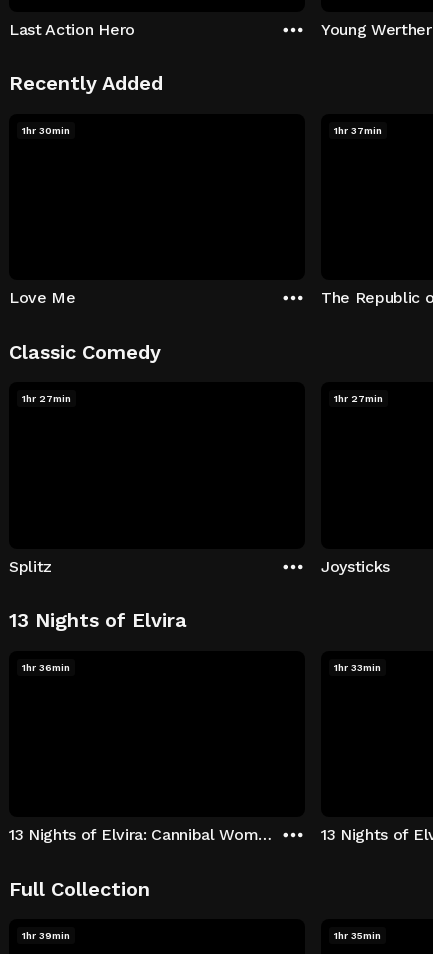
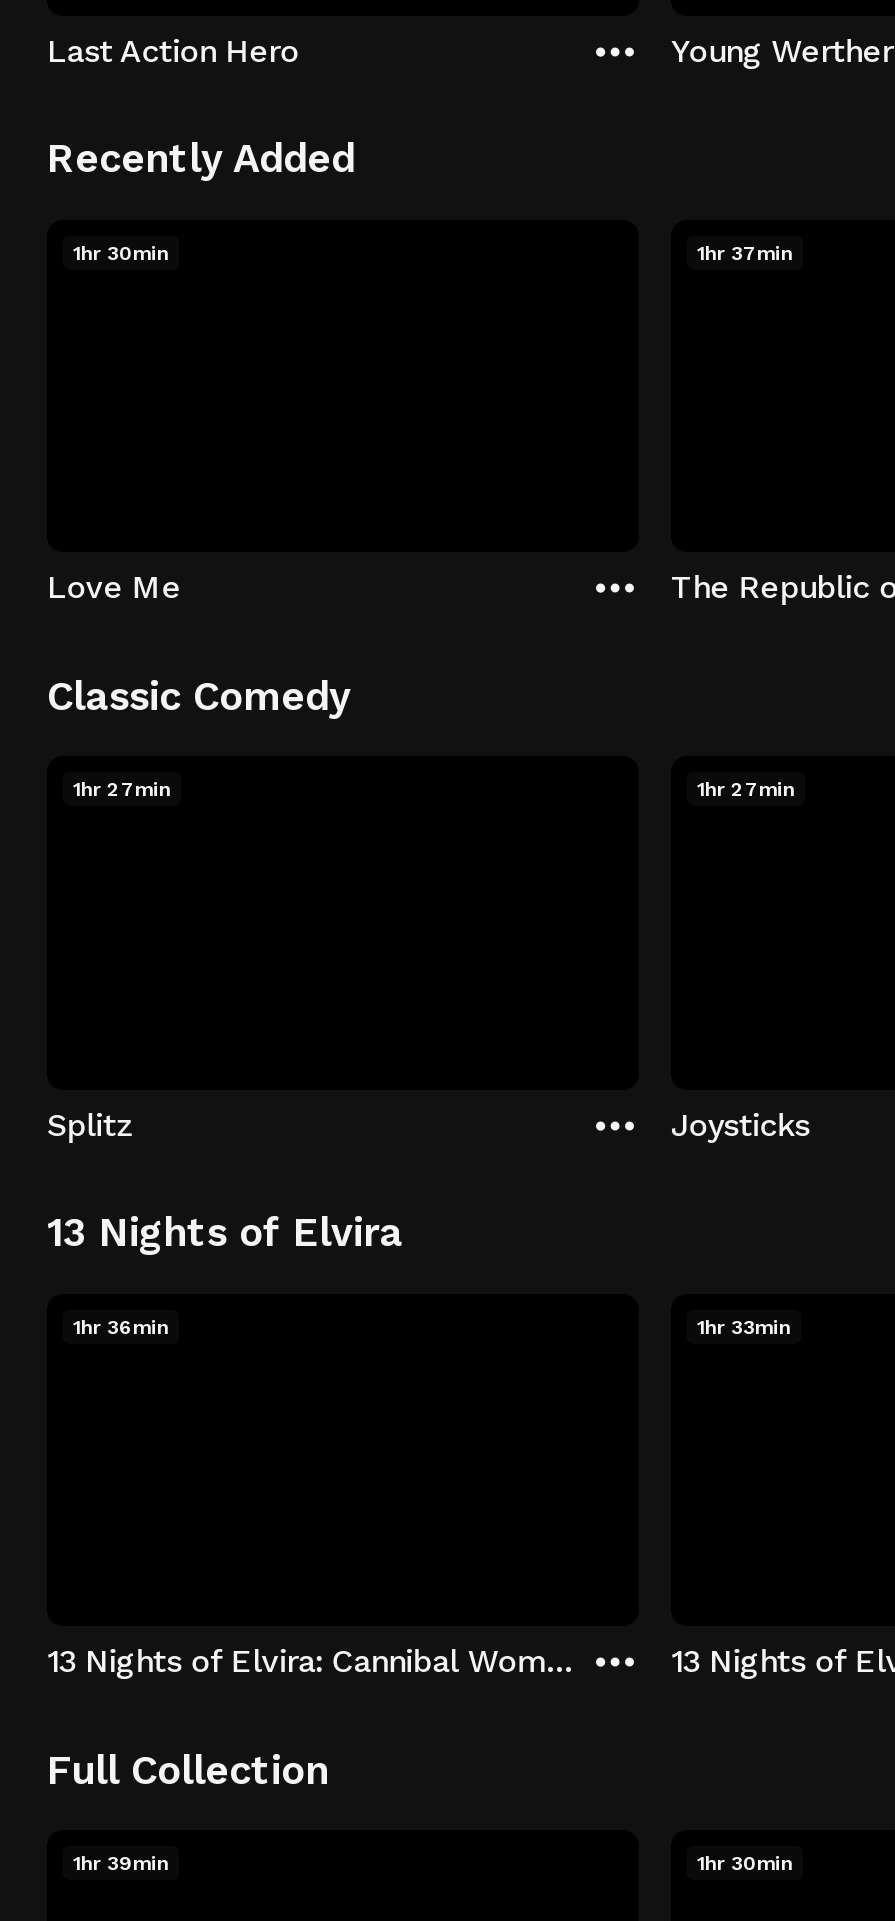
[334,930,381,941] 1hr 35min -> [697,1852,793,1874] 1hr 30min

